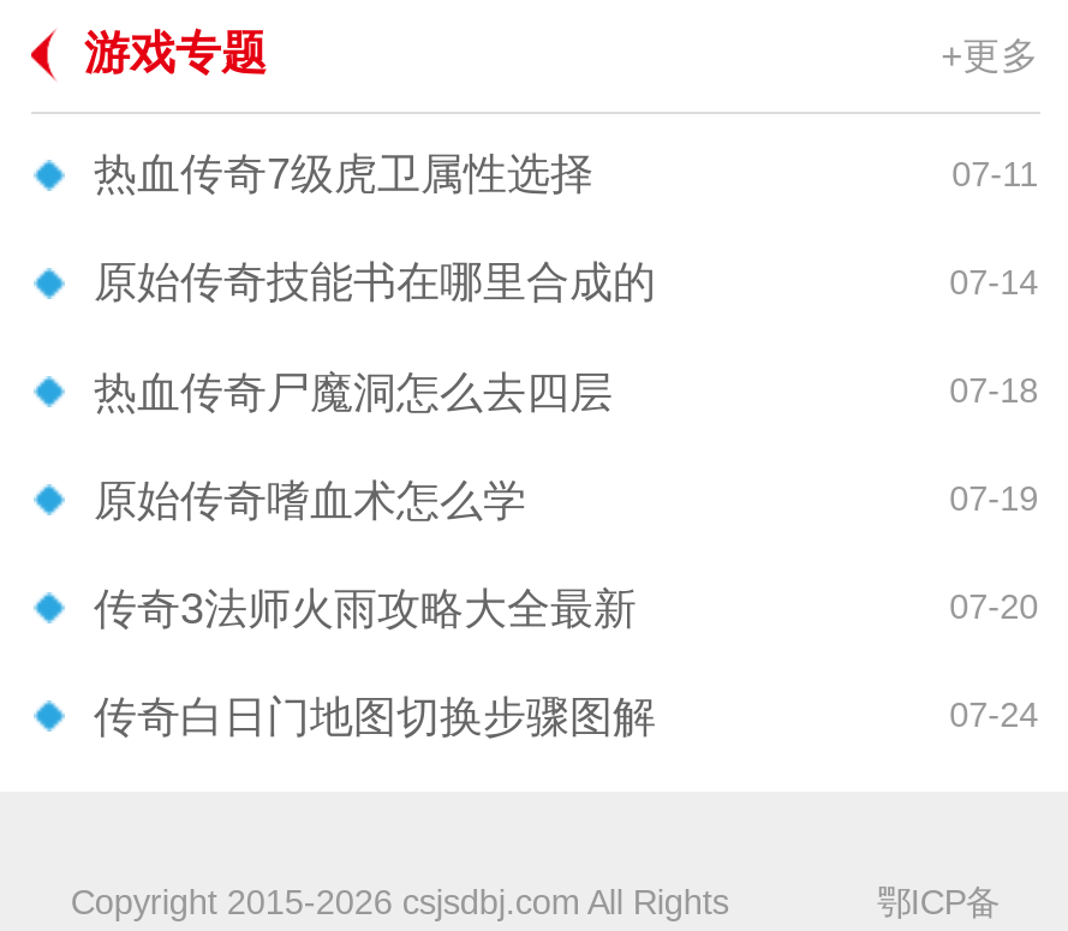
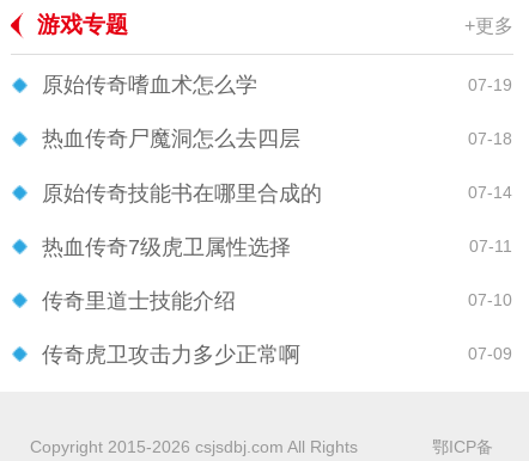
moved [94,151,1038,416] -> [42,127,512,259]: 热血传奇尸魔洞怎么去四层 | 07-18 | 原始传奇技能书在哪里合成的 | 07-14 | 热血传奇7级虎卫属性选择 | 07-11
moved [94,476,1038,524] -> [42,73,512,97]: 原始传奇嗜血术怎么学 | 07-19
[94,585,1038,741] 传奇3法师火雨攻略大全最新 | 07-20 | 传奇白日门地图切换步骤图解 | 07-24 -> [42,289,512,367] 传奇里道士技能介绍 | 07-10 | 传奇虎卫攻击力多少正常啊 | 07-09

